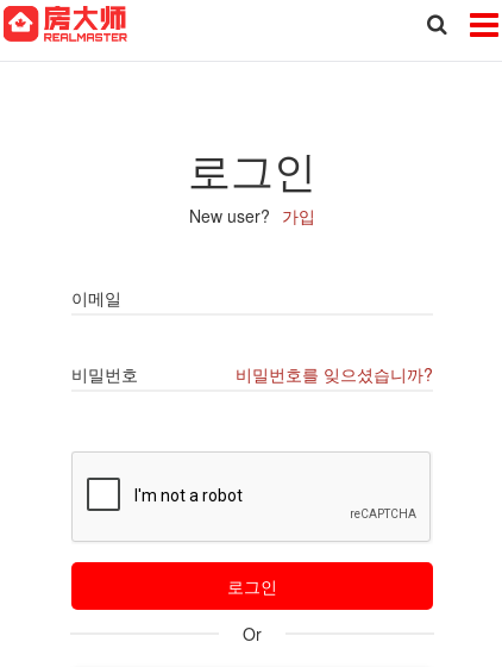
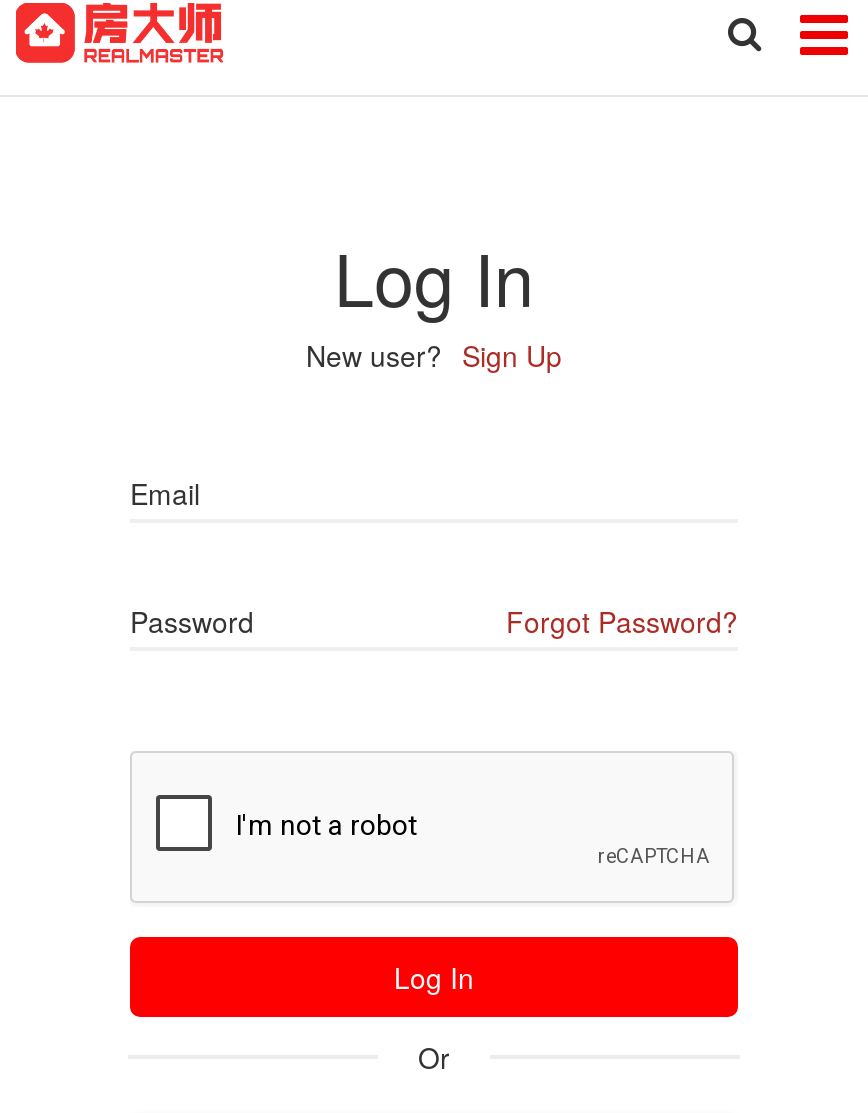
[188,138,316,227] 로그인 | New user? 가입 -> [306,225,562,375] Log In | New user? Sign Up
[71,286,121,310] 이메일 -> [130,473,200,513] Email
[71,362,433,386] 비밀번호 | 비밀번호를 잊으셨습니까? -> [130,601,738,641] Password | Forgot Password?
[227,574,277,598] 로그인 -> [394,957,474,997] Log In

